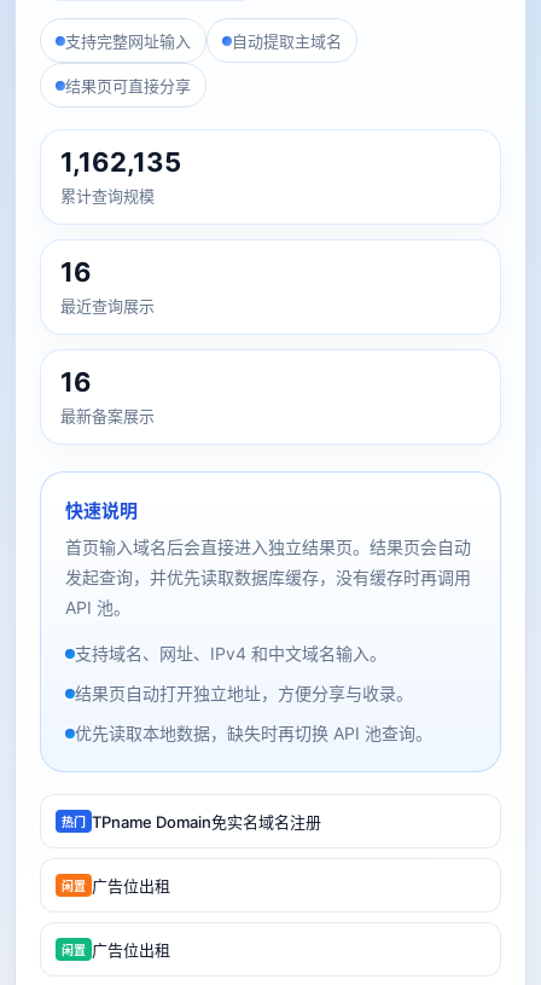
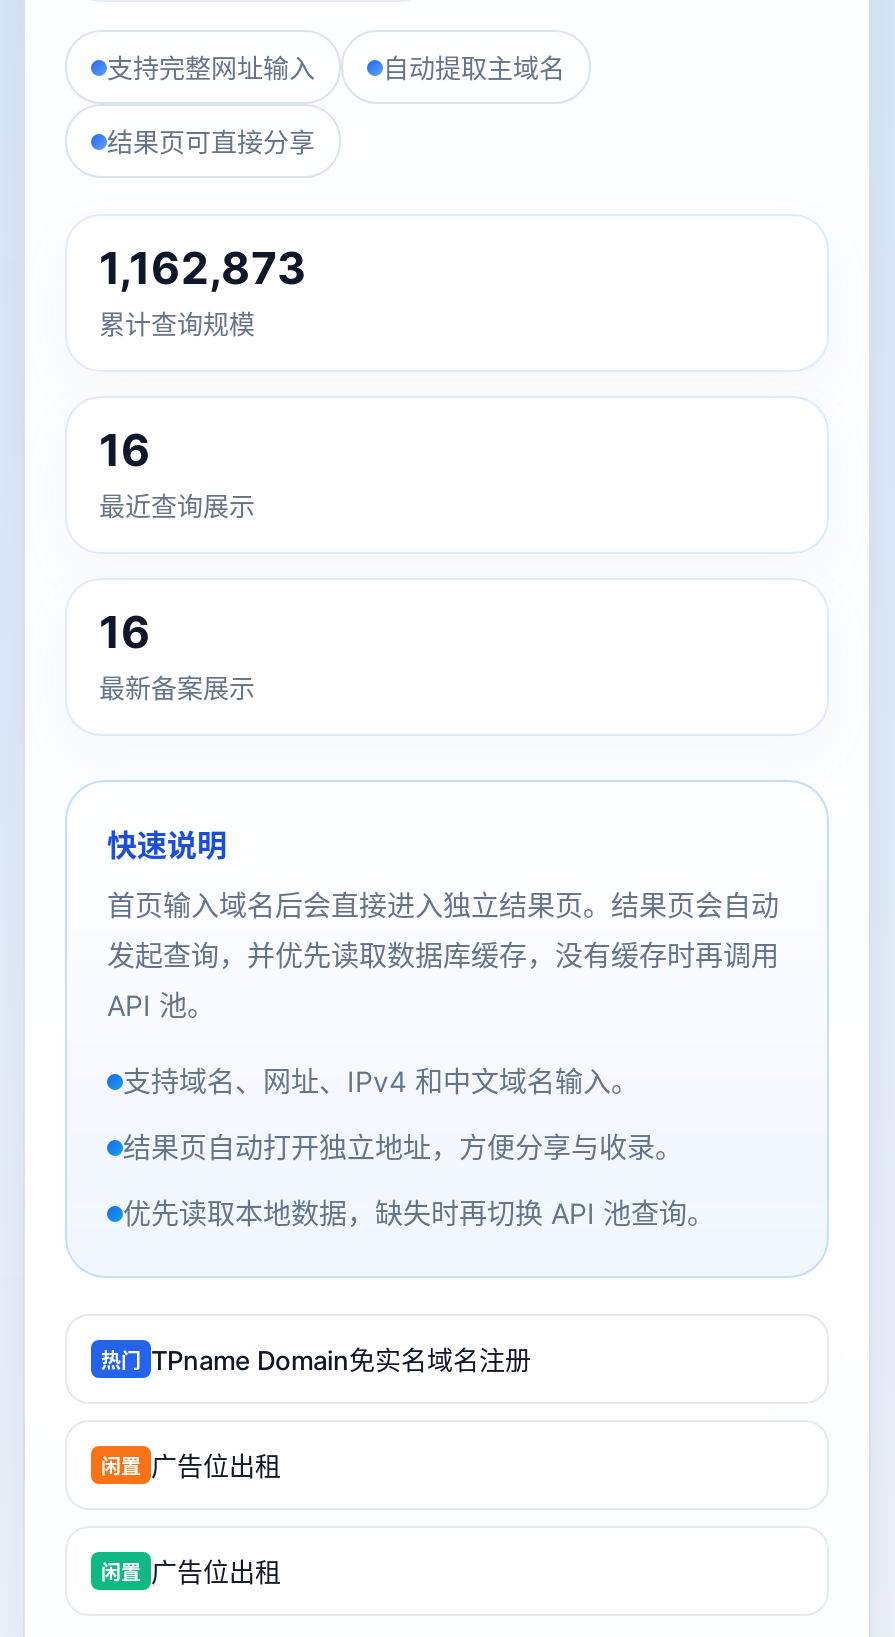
[60,146,181,178] 1,162,135 -> [99,242,307,294] 1,162,873

